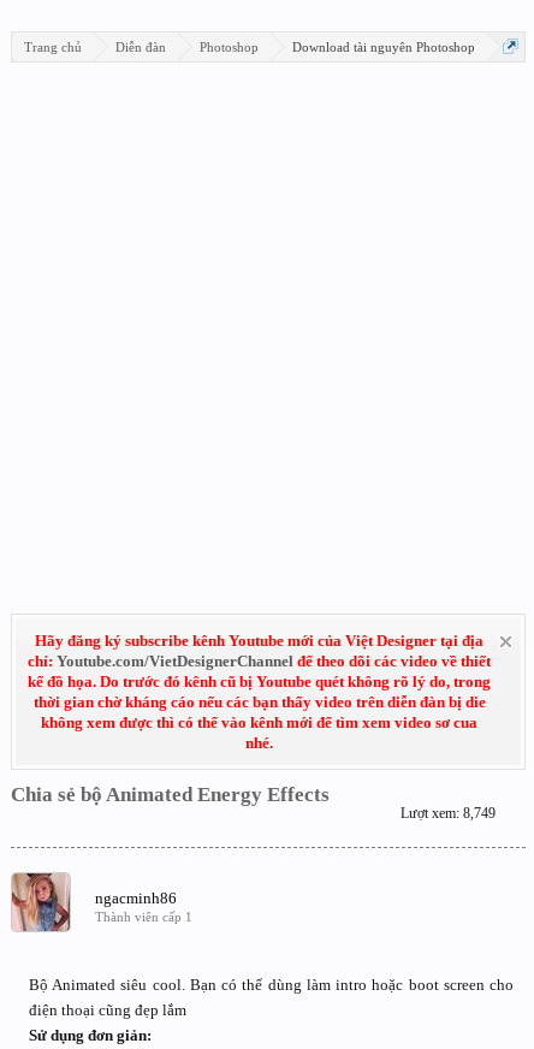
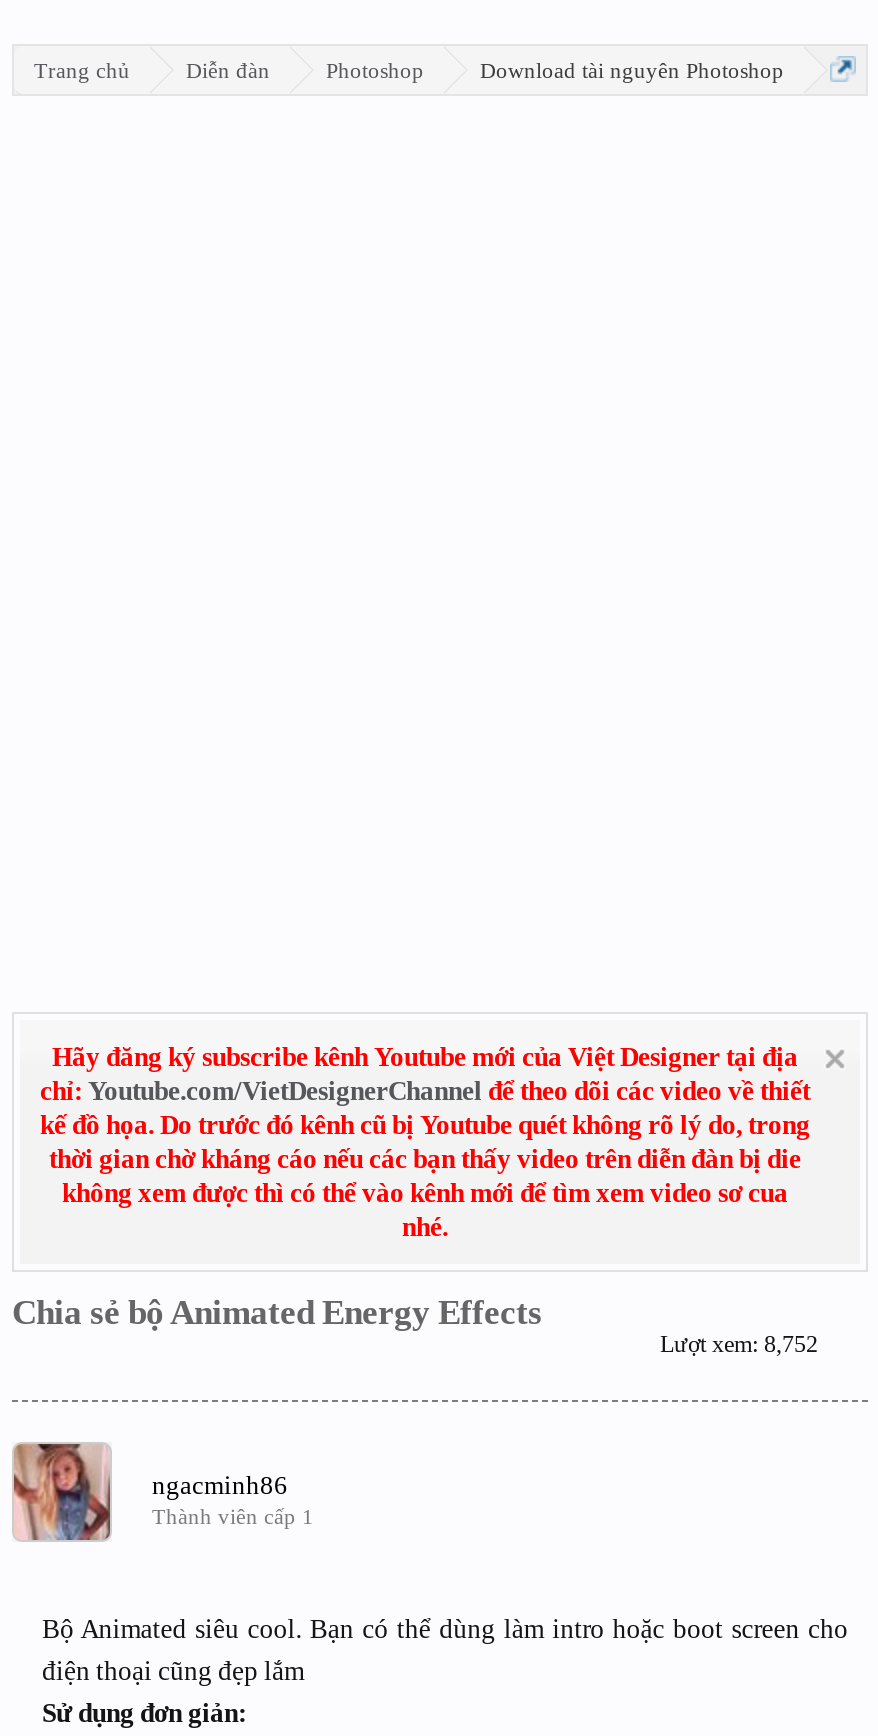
[400,805,496,822] Lượt xem: 8,749 -> [660,1330,818,1358] Lượt xem: 8,752

